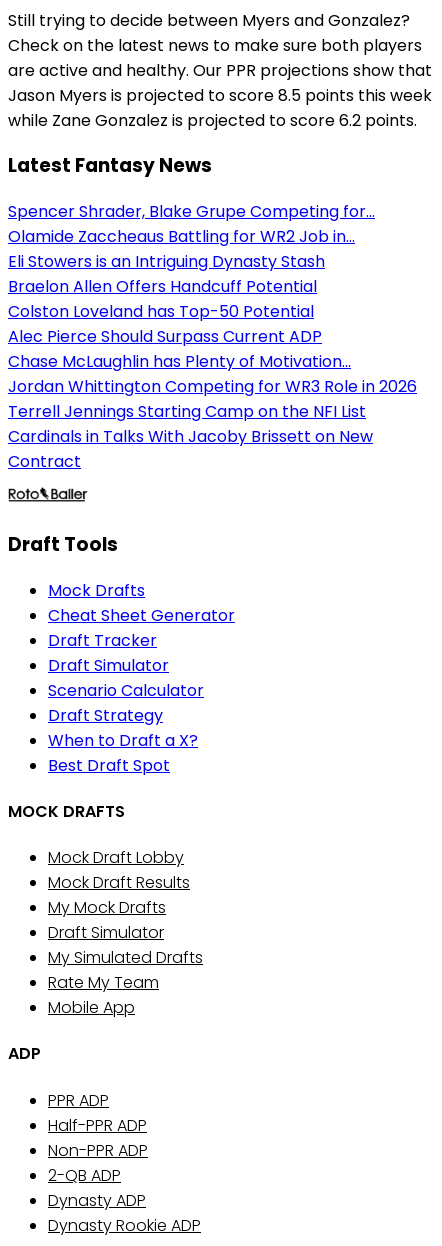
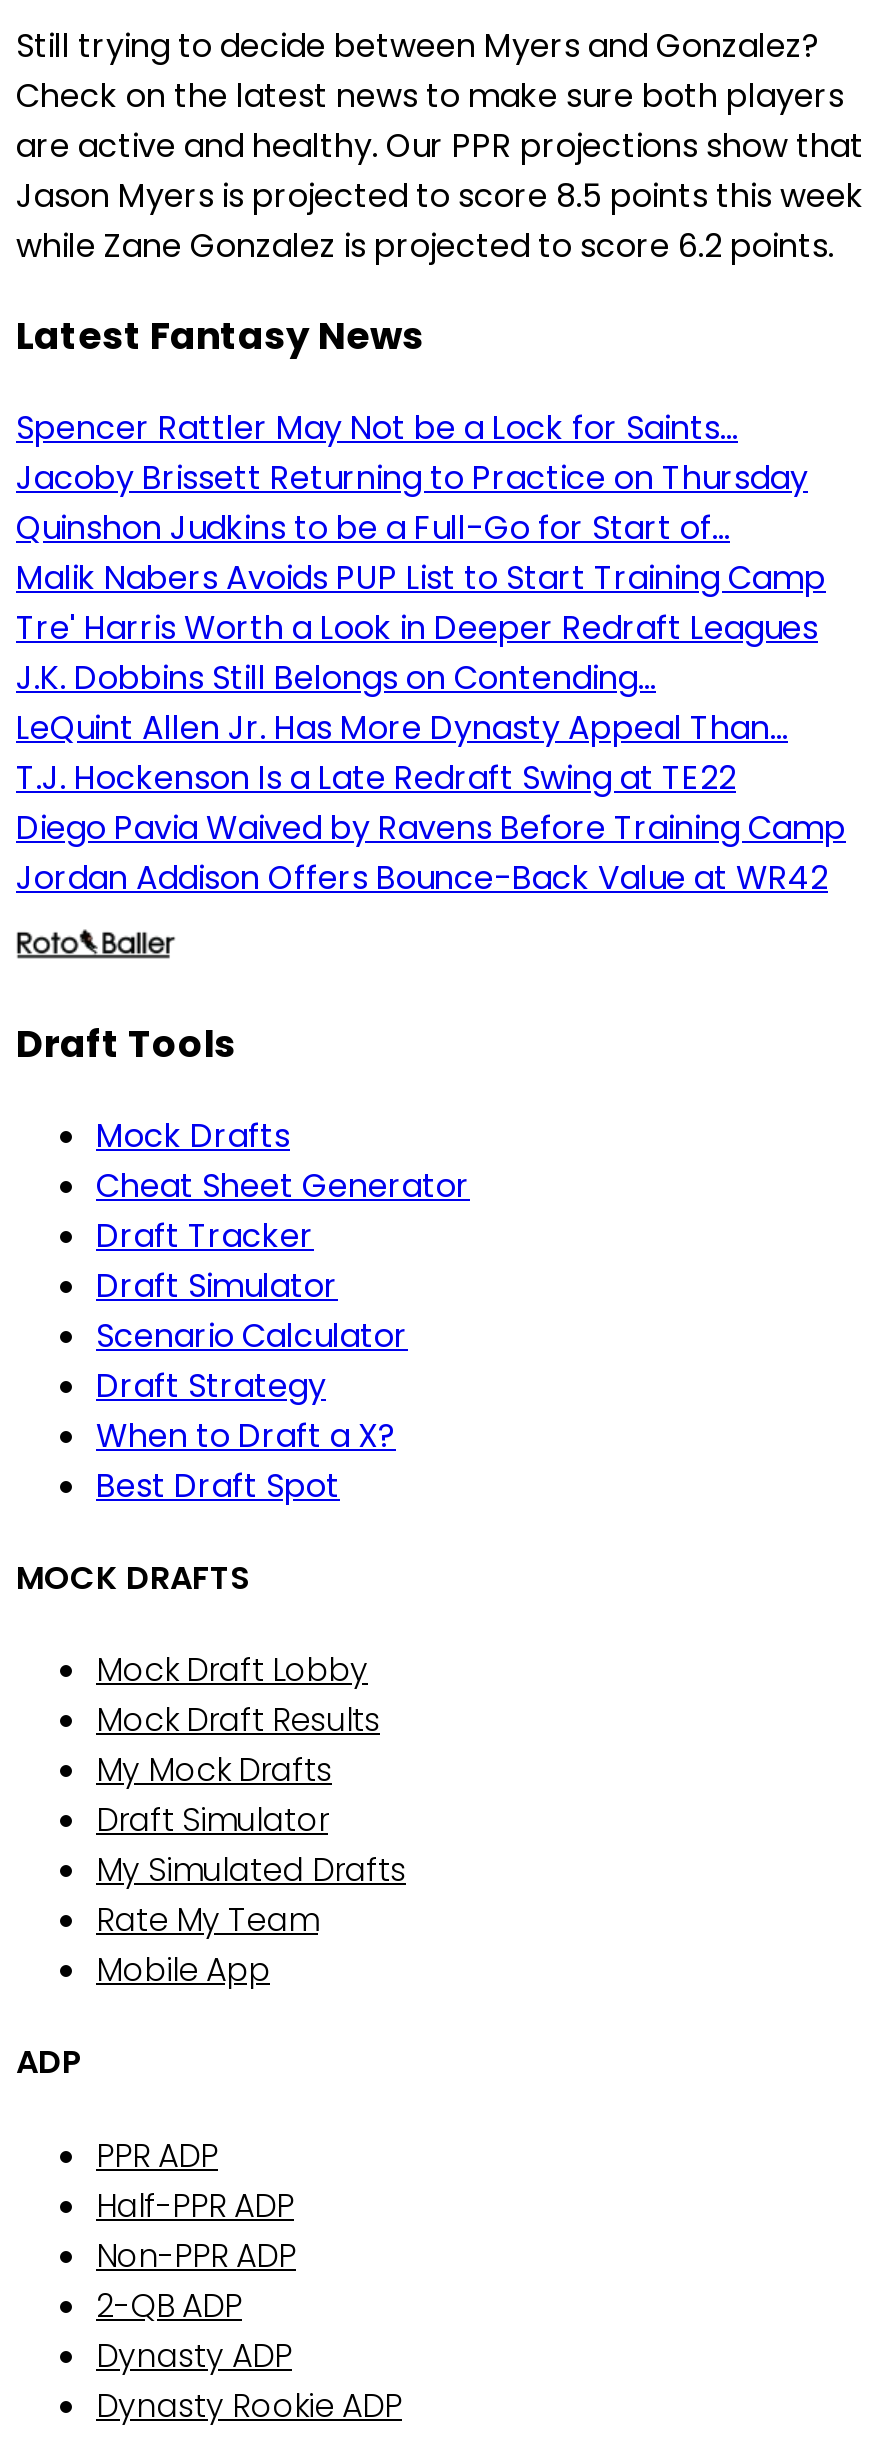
[8,200,417,473] Spencer Shrader, Blake Grupe Competing for... | Olamide Zaccheaus Battling for WR2 Job in... | Eli Stowers is an Intriguing Dynasty Stash | Braelon Allen Offers Handcuff Potential | Colston Loveland has Top-50 Potential | Alec Pierce Should Surpass Current ADP | Chase McLaughlin has Plenty of Motivation... | Jordan Whittington Competing for WR3 Role in 2026 | Terrell Jennings Starting Camp on the NFI List | Cardinals in Talks With Jacoby Brissett on New | Contract -> [16,405,846,901] Spencer Rattler May Not be a Lock for Saints... | Jacoby Brissett Returning to Practice on Thursday | Quinshon Judkins to be a Full-Go for Start of... | Malik Nabers Avoids PUP List to Start Training Camp | Tre' Harris Worth a Look in Deeper Redraft Leagues | J.K. Dobbins Still Belongs on Contending... | LeQuint Allen Jr. Has More Dynasty Appeal Than... | T.J. Hockenson Is a Late Redraft Swing at TE22 | Diego Pavia Waived by Ravens Before Training Camp | Jordan Addison Offers Bounce-Back Value at WR42

